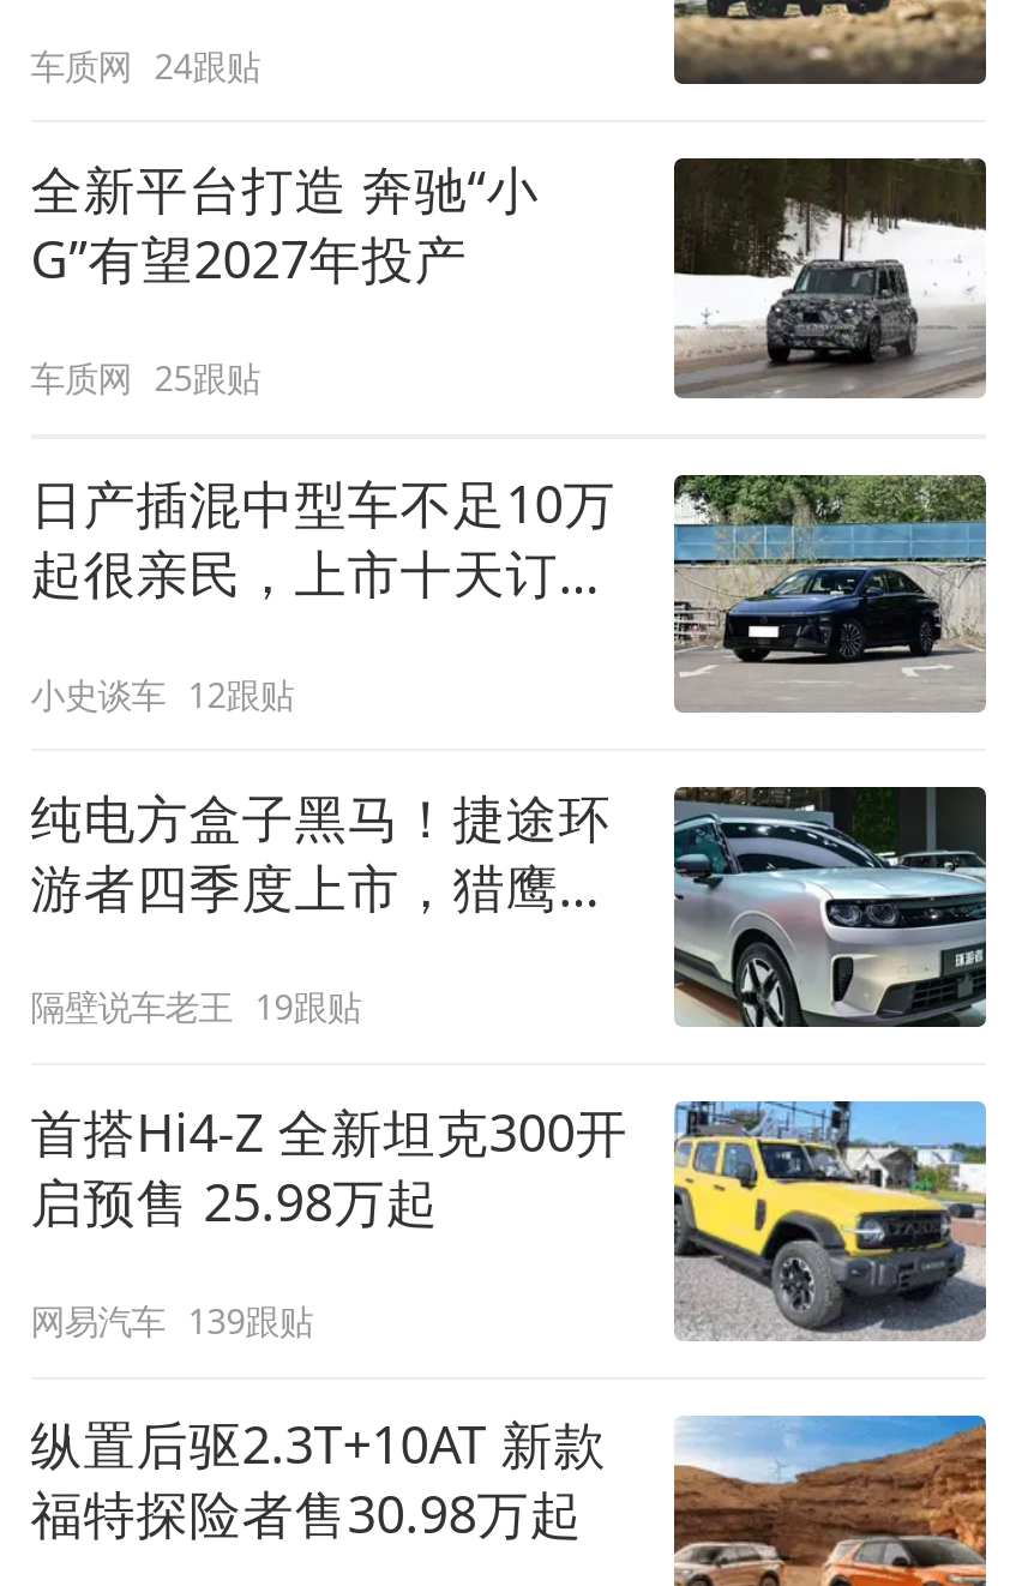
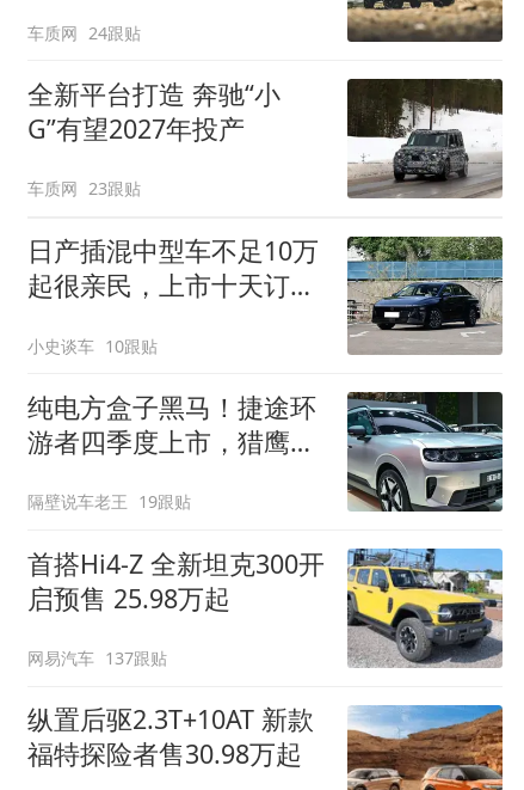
[30,356,260,401] 车质网 25跟贴 -> [27,177,141,200] 车质网 23跟贴
[30,671,293,717] 小史谈车 12跟贴 -> [27,334,158,357] 小史谈车 10跟贴
[30,1298,313,1344] 网易汽车 139跟贴 -> [27,647,167,669] 网易汽车 137跟贴

